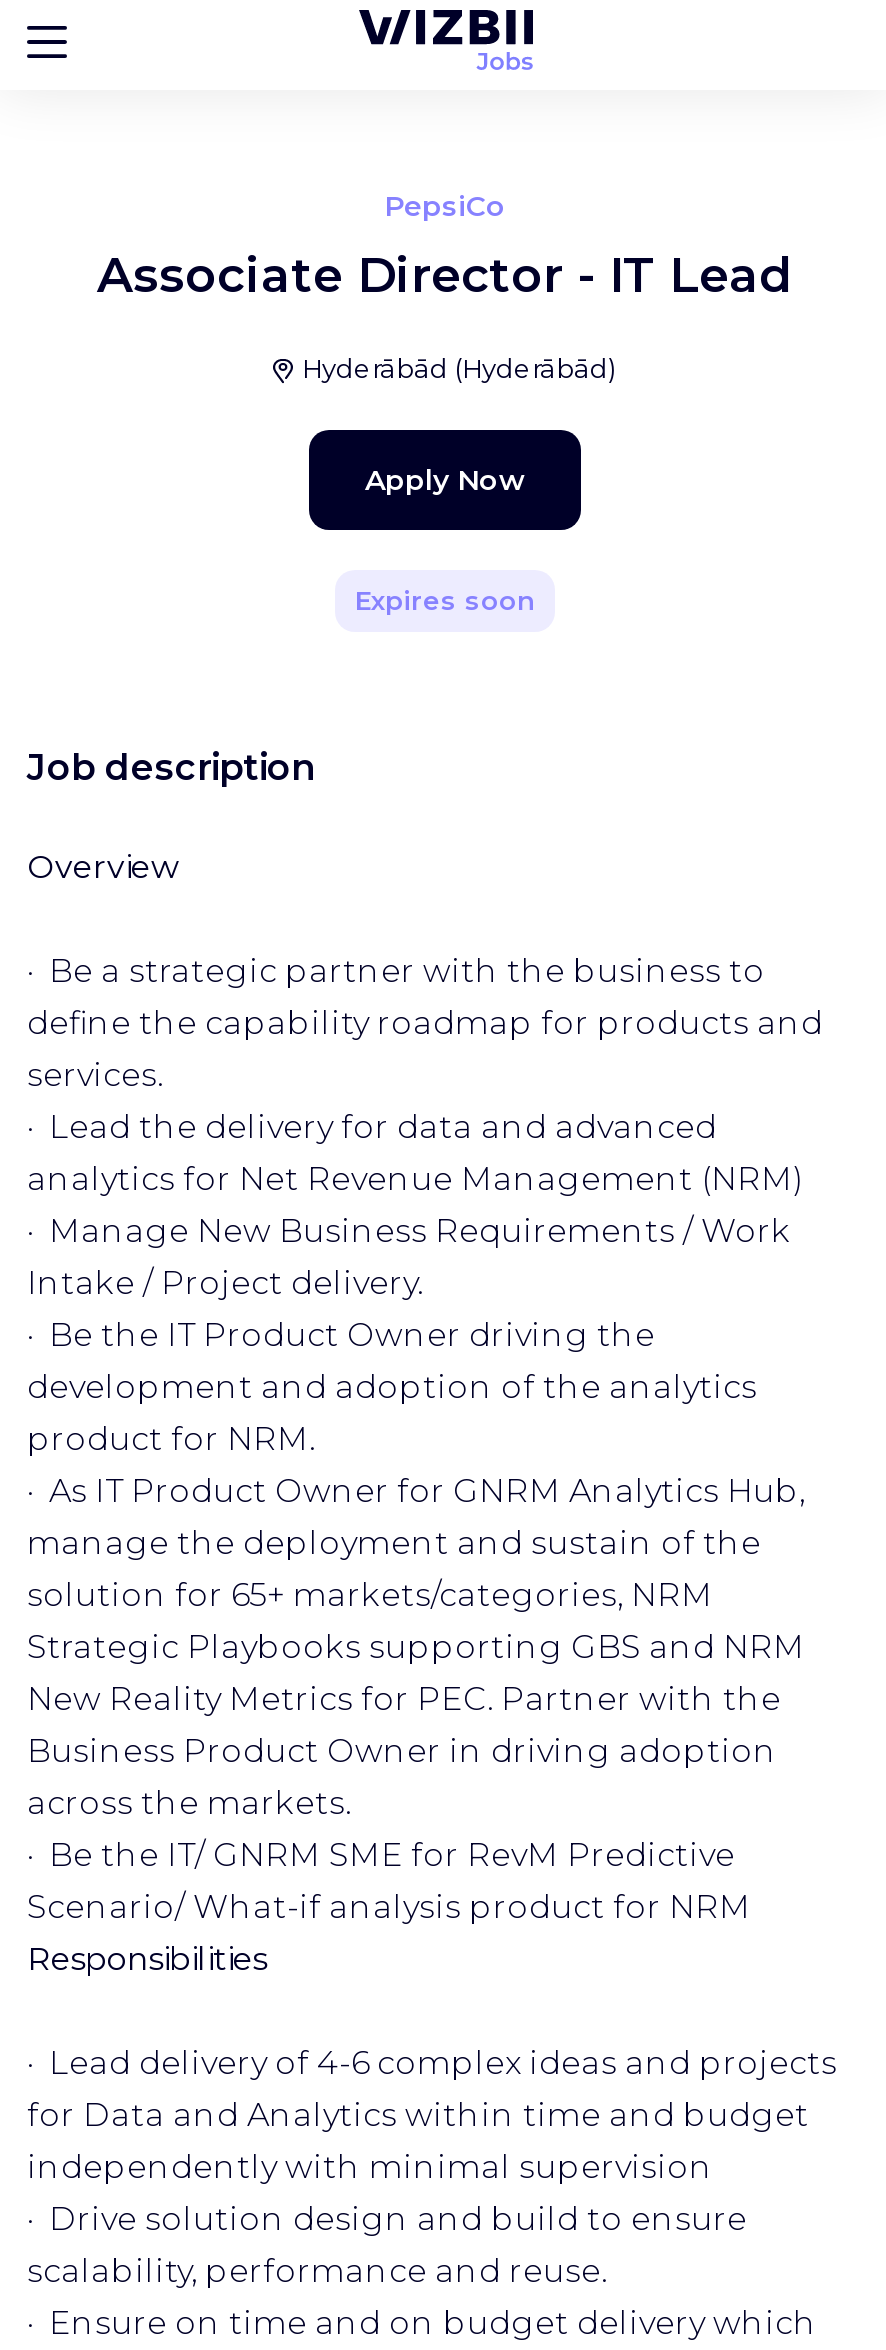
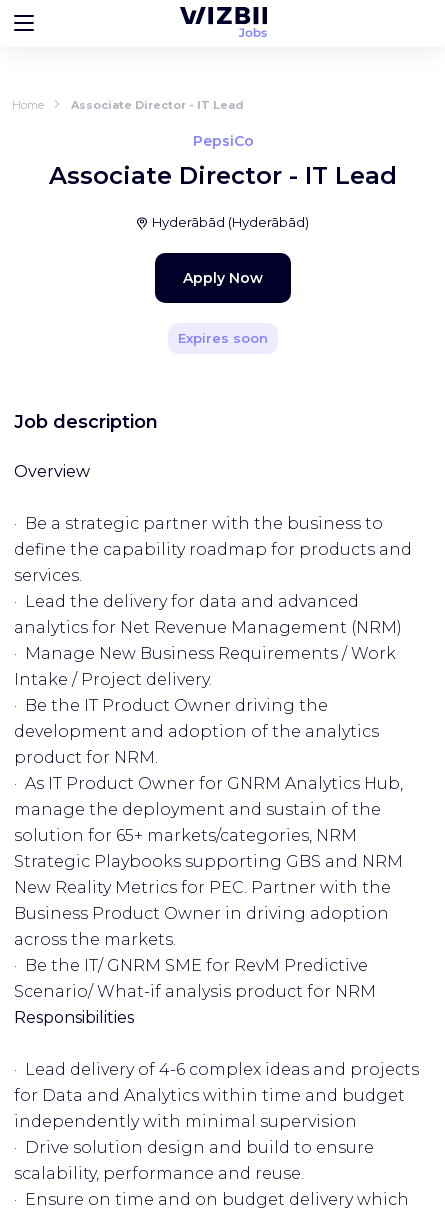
none -> [12,98,244,112] Home | Associate Director - IT Lead

